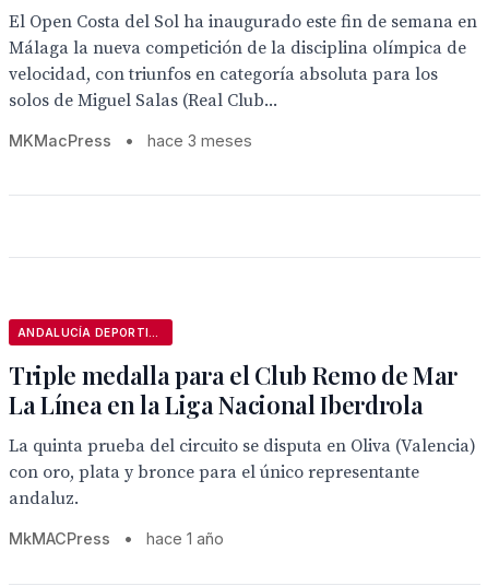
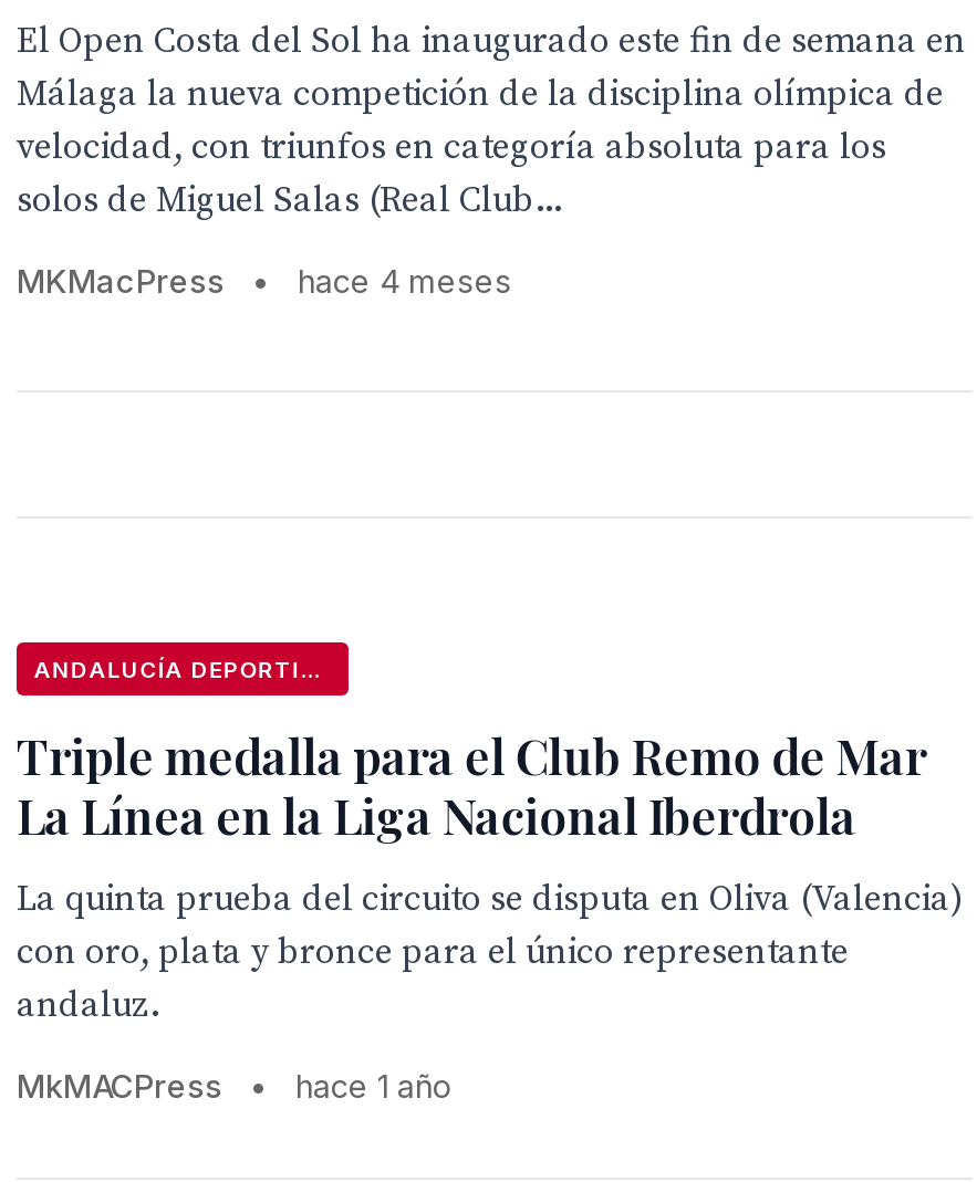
[147,131,252,150] hace 3 meses -> [298,262,512,300] hace 4 meses

